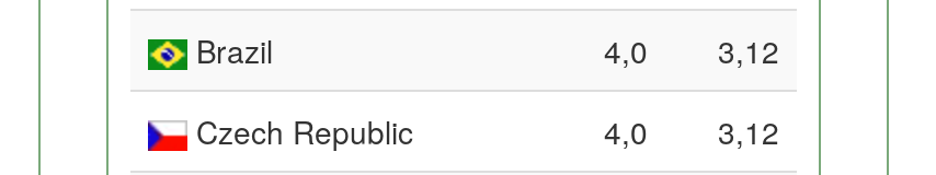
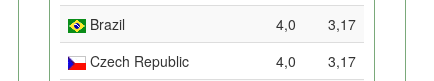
[604,27,779,71] 4,0 3,12 -> [276,13,356,33] 4,0 3,17
[604,108,779,152] 4,0 3,12 -> [276,50,356,70] 4,0 3,17

